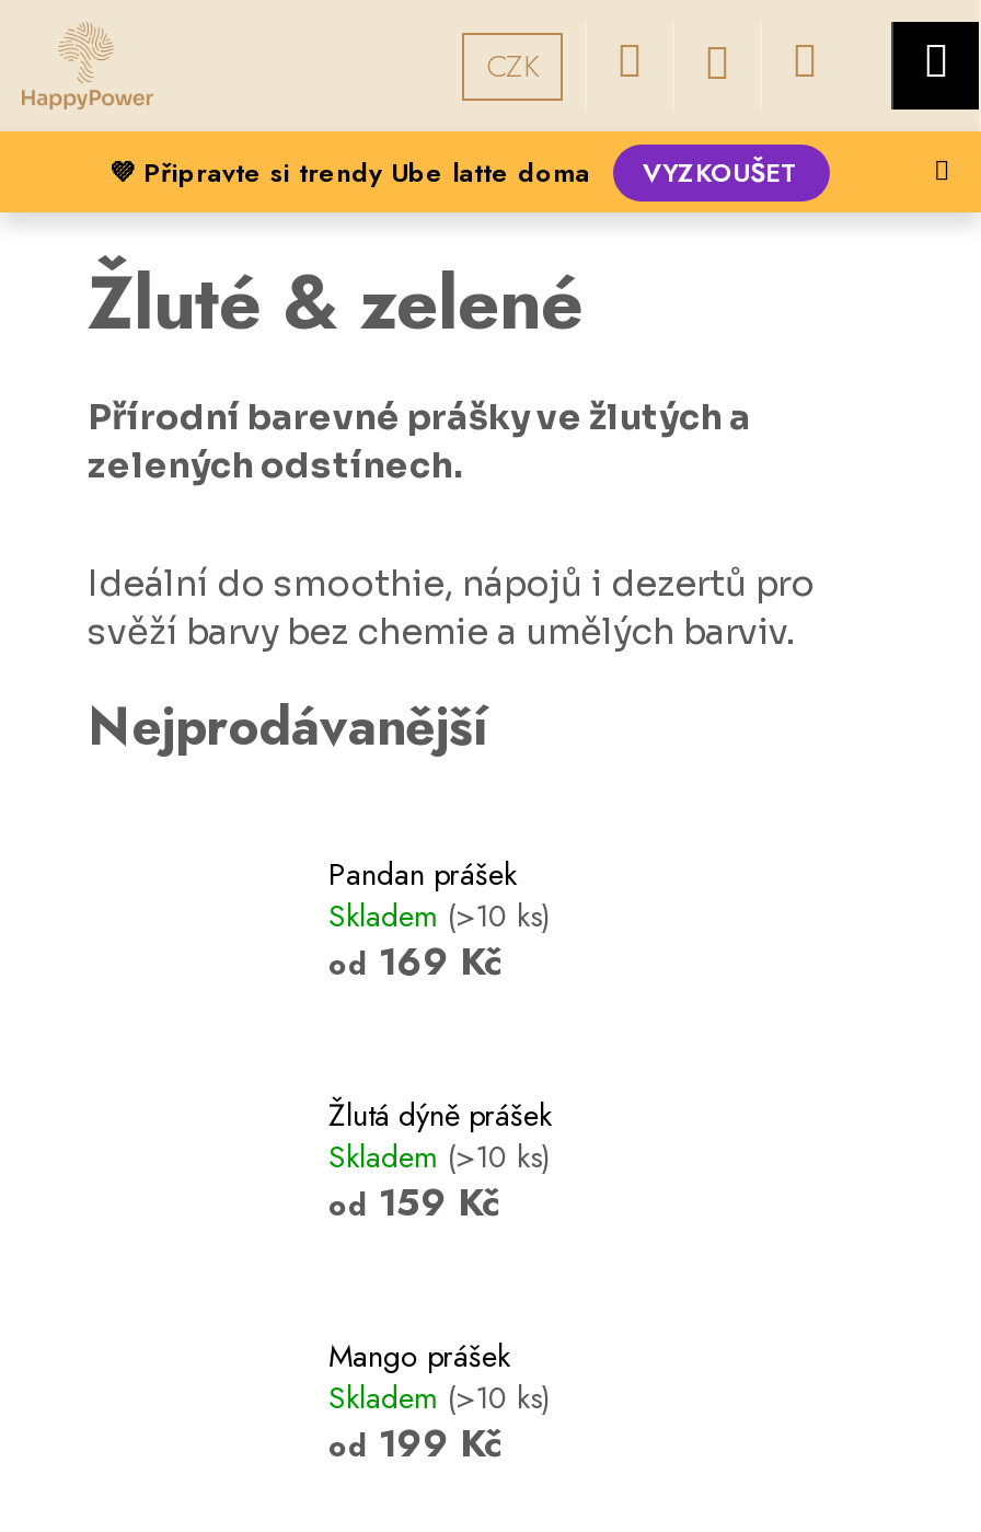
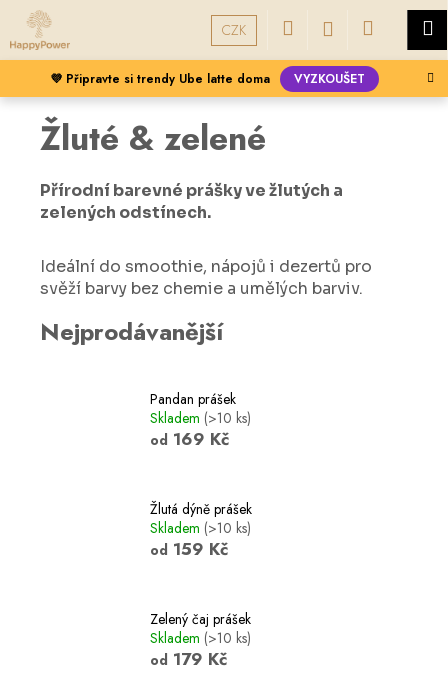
[328,1334,510,1377] Mango prášek -> [150,609,251,629] Zelený čaj prášek
[328,1417,501,1469] od 199 Kč -> [150,647,227,671] od 179 Kč

